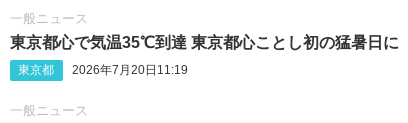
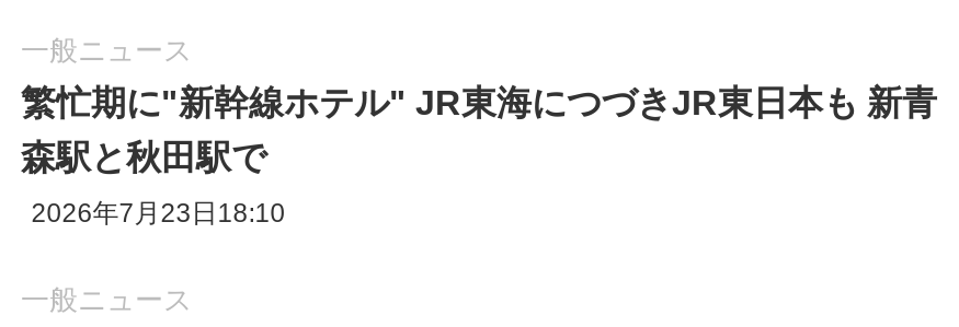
[10,34,399,77] 東京都心で気温35℃到達 東京都心ことし初の猛暑日に | 東京都 | 2026年7月20日11:19 -> [21,83,937,229] 繁忙期に"新幹線ホテル" JR東海につづきJR東日本も 新青 | 森駅と秋田駅で | 2026年7月23日18:10

